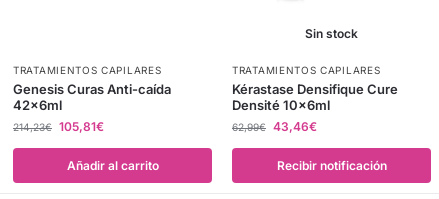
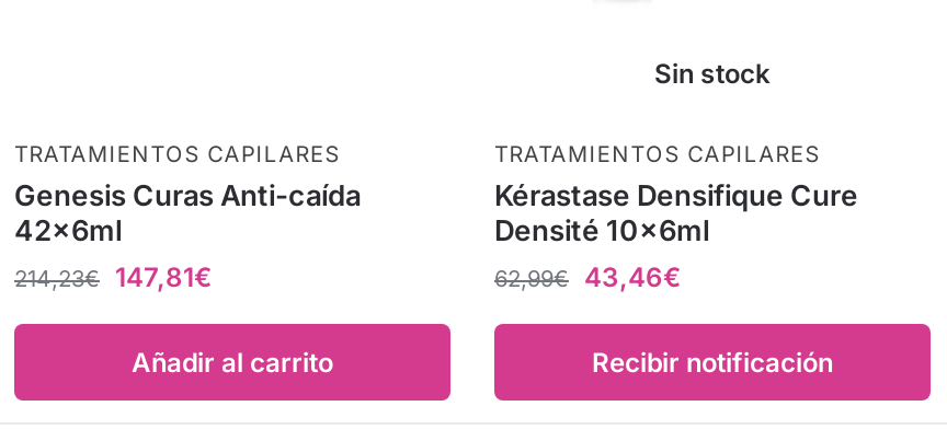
[13,119,104,134] 214,23€ 105,81€ -> [14,260,212,293] 214,23€ 147,81€

